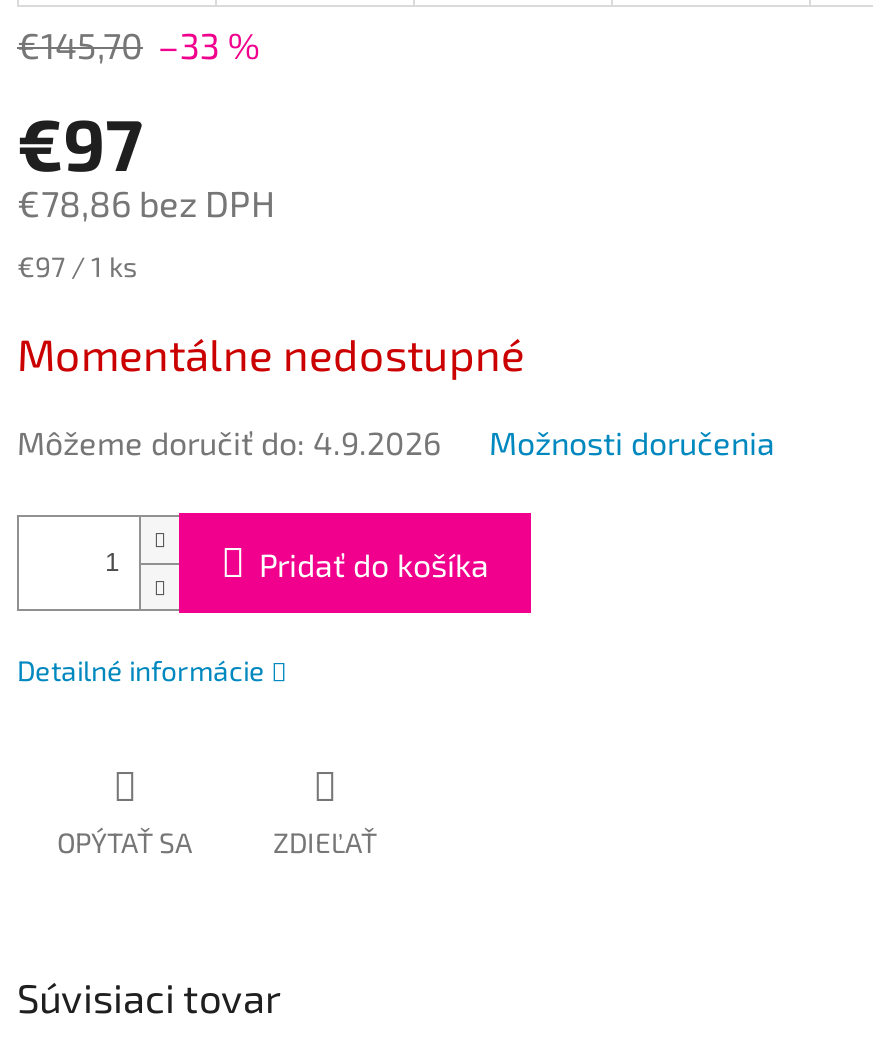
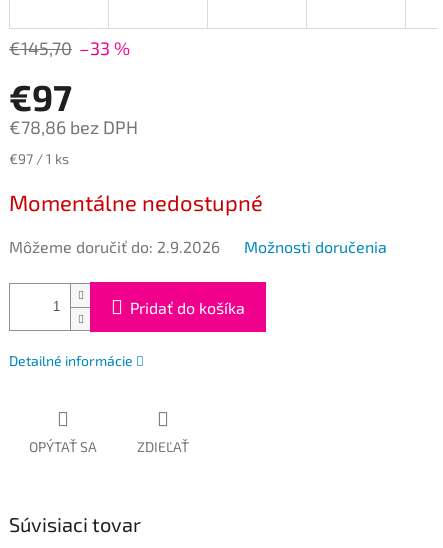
[17,422,441,460] Môžeme doručiť do: 4.9.2026 -> [9,237,220,256] Môžeme doručiť do: 2.9.2026

